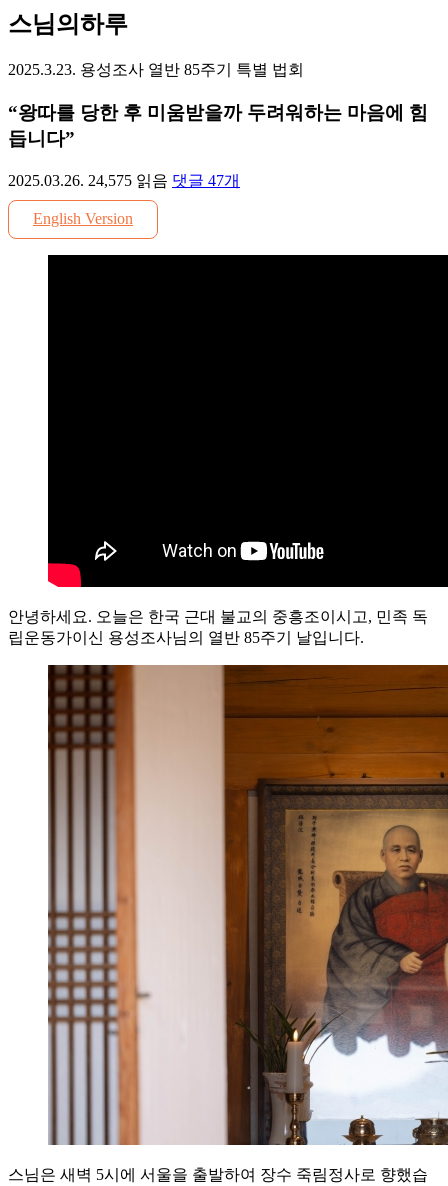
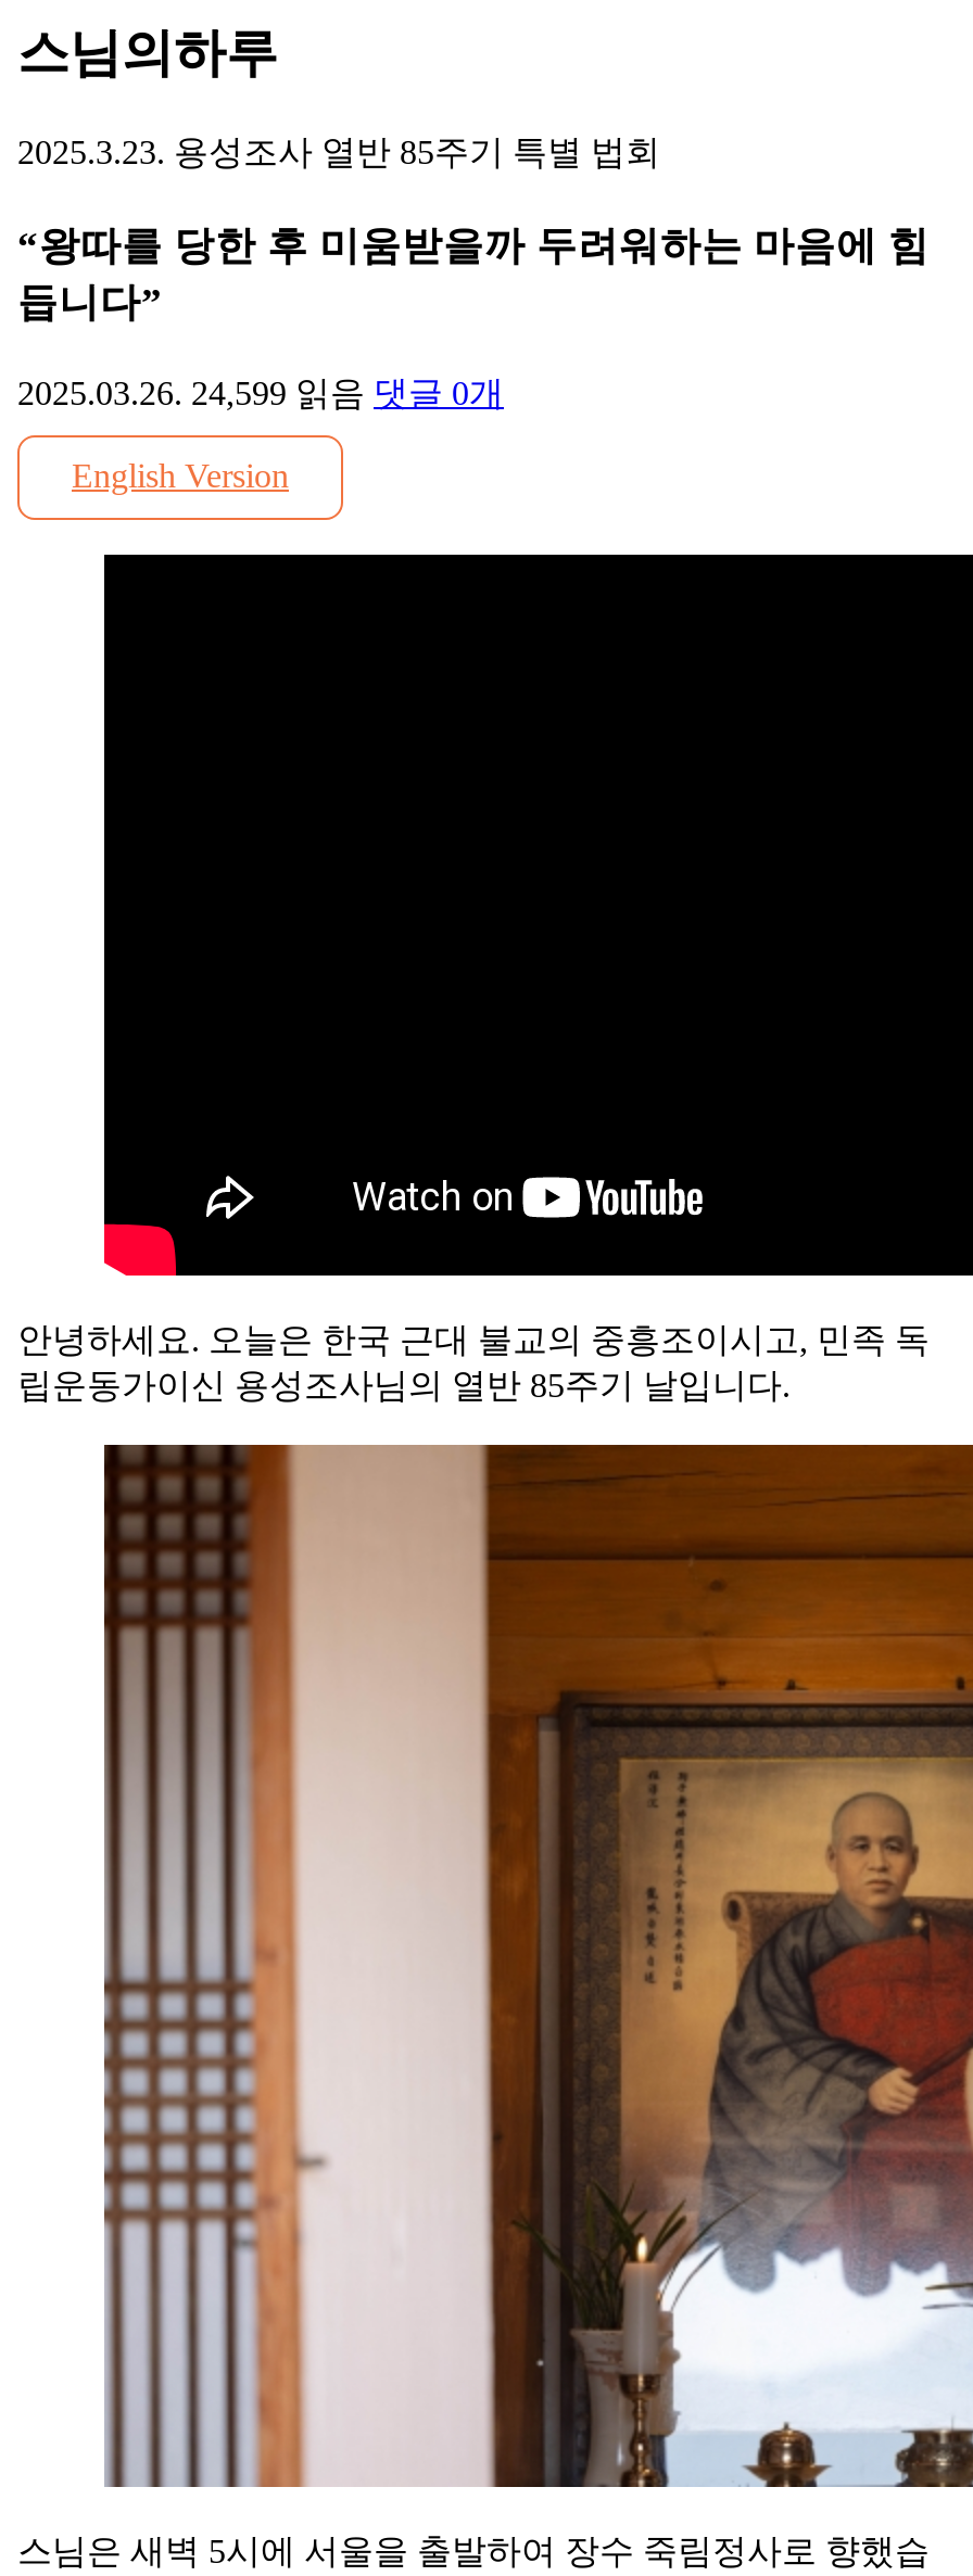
[8,172,240,189] 2025.03.26. 24,575 읽음 댓글 47개 -> [17,374,504,411] 2025.03.26. 24,599 읽음 댓글 0개

